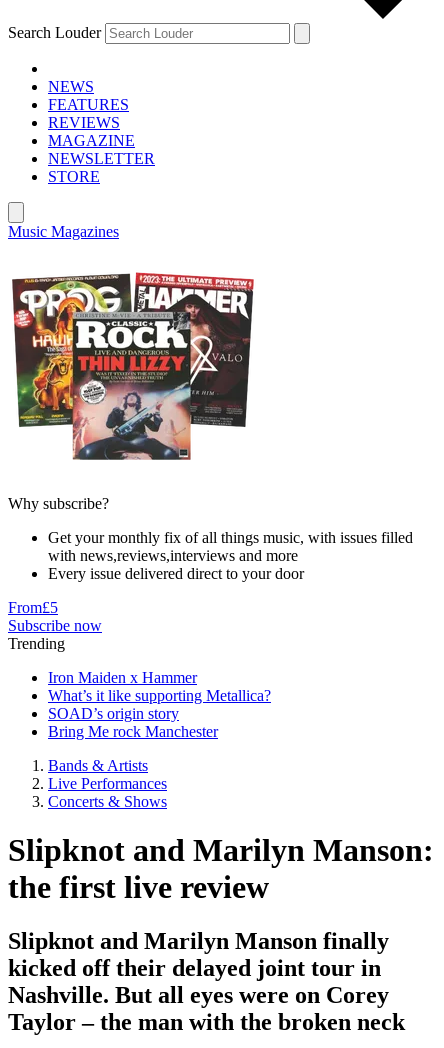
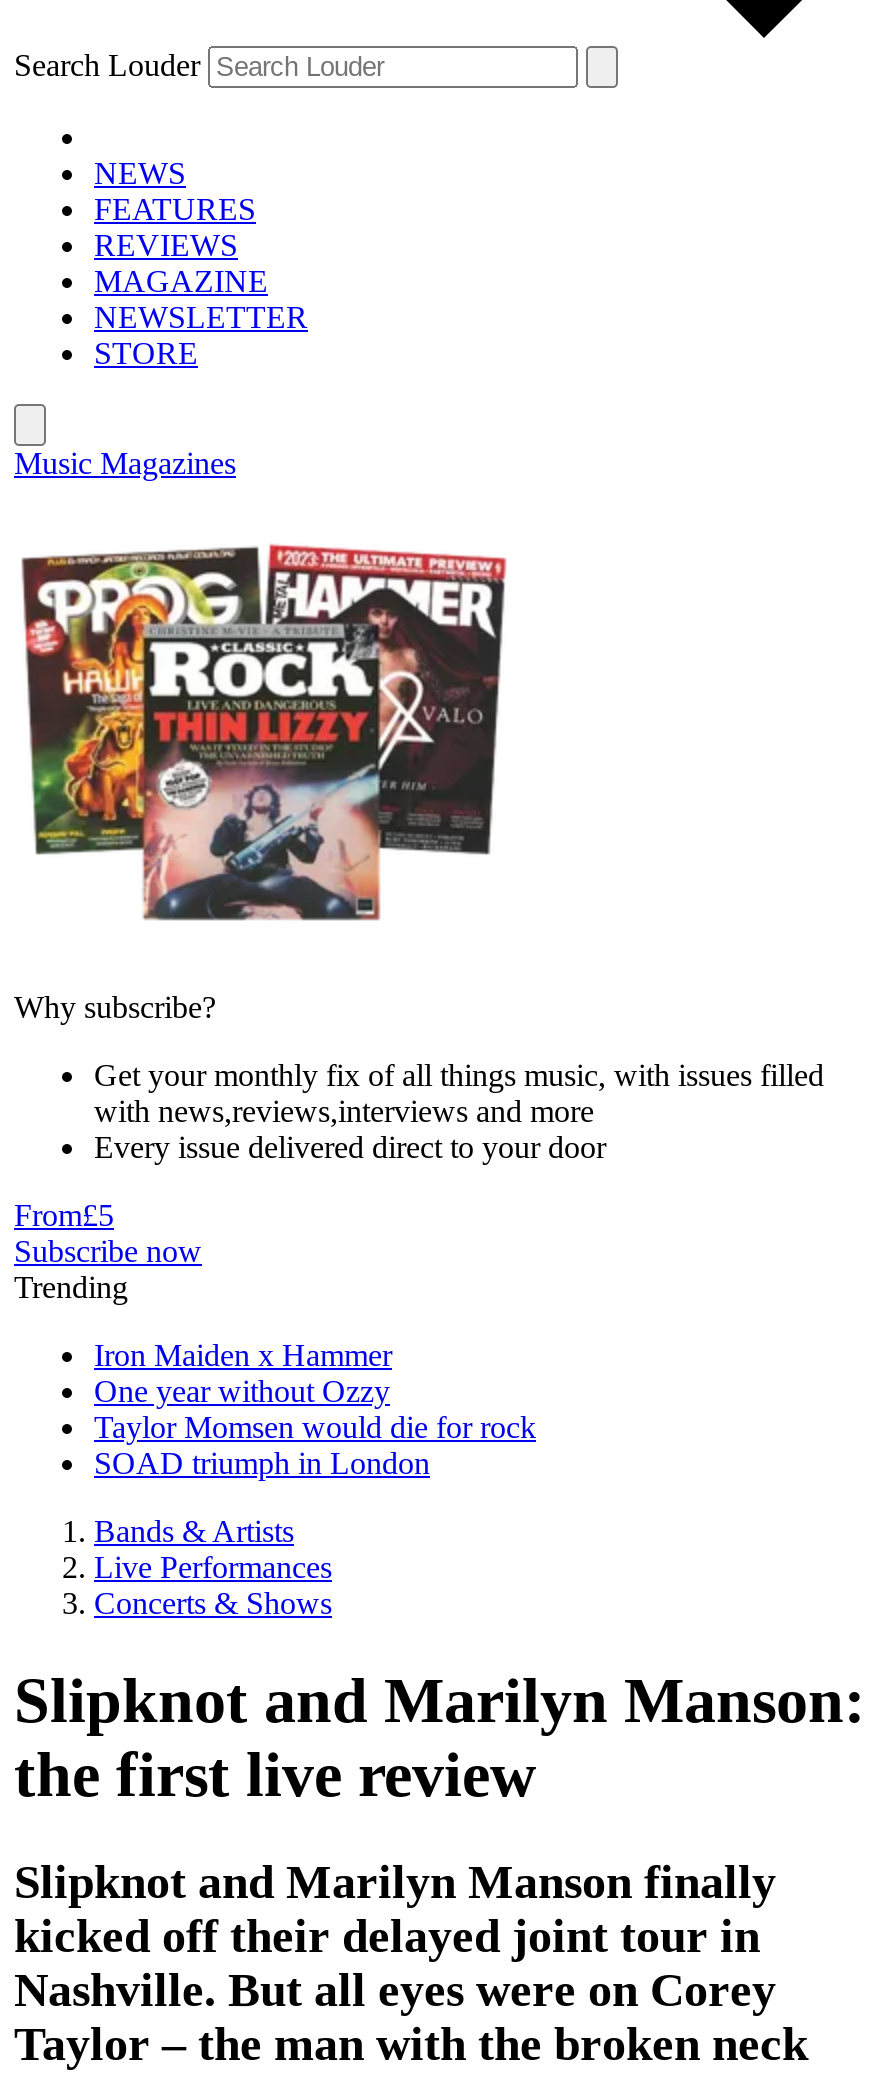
[48,687,271,740] What’s it like supporting Metallica? | SOAD’s origin story | Bring Me rock Manchester -> [94,1374,536,1480] One year without Ozzy | Taylor Momsen would die for rock | SOAD triumph in London

